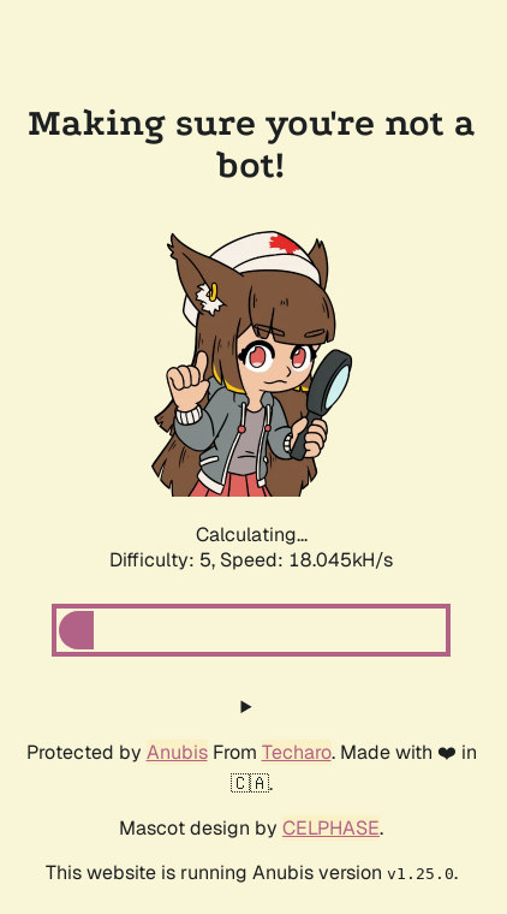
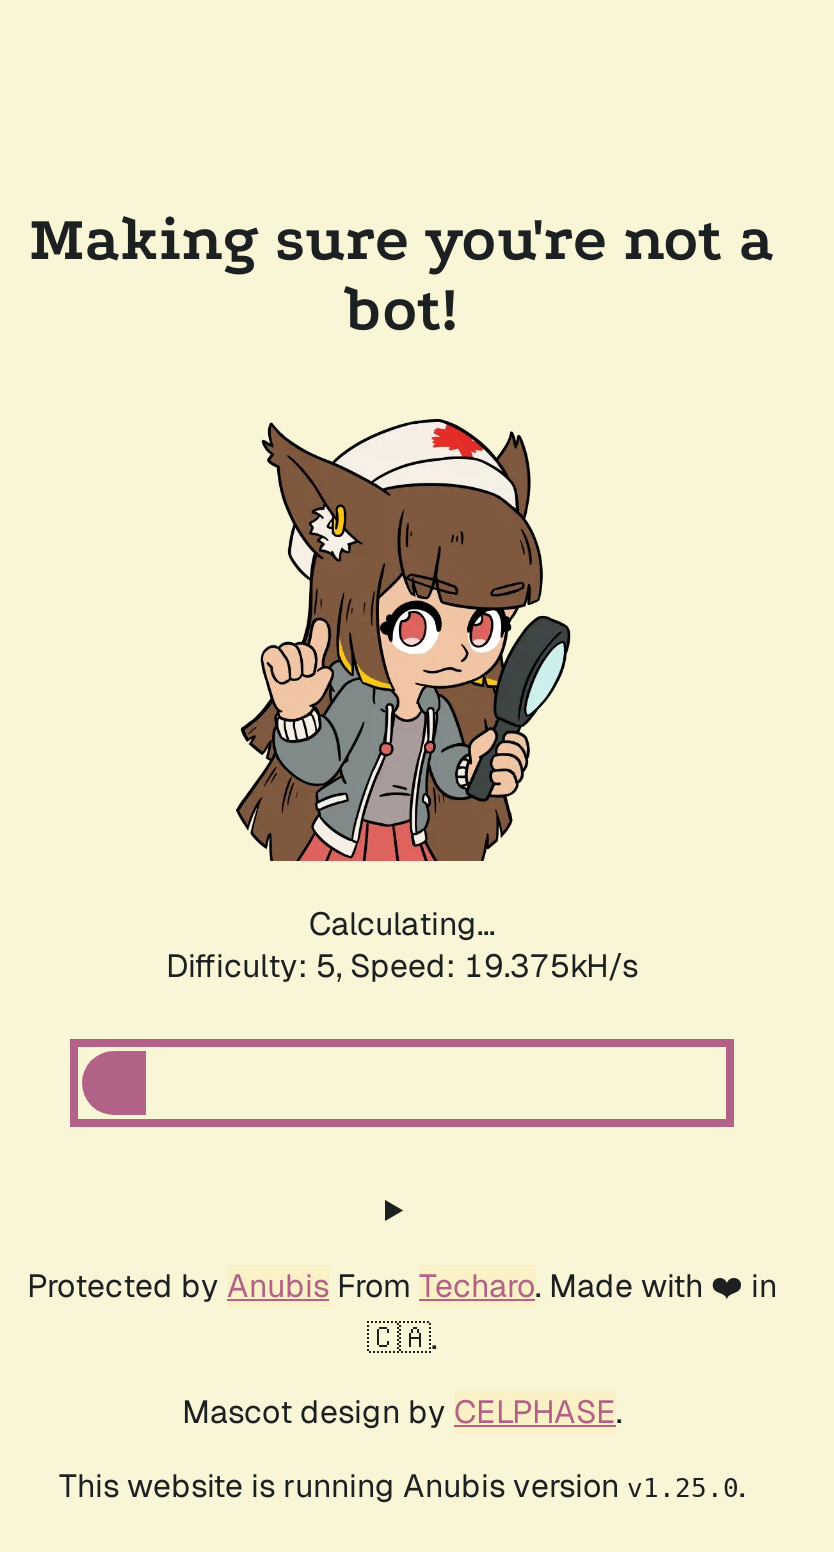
[109,547,393,572] Difficulty: 5, Speed: 18.045kH/s -> [166,945,638,987] Difficulty: 5, Speed: 19.375kH/s

